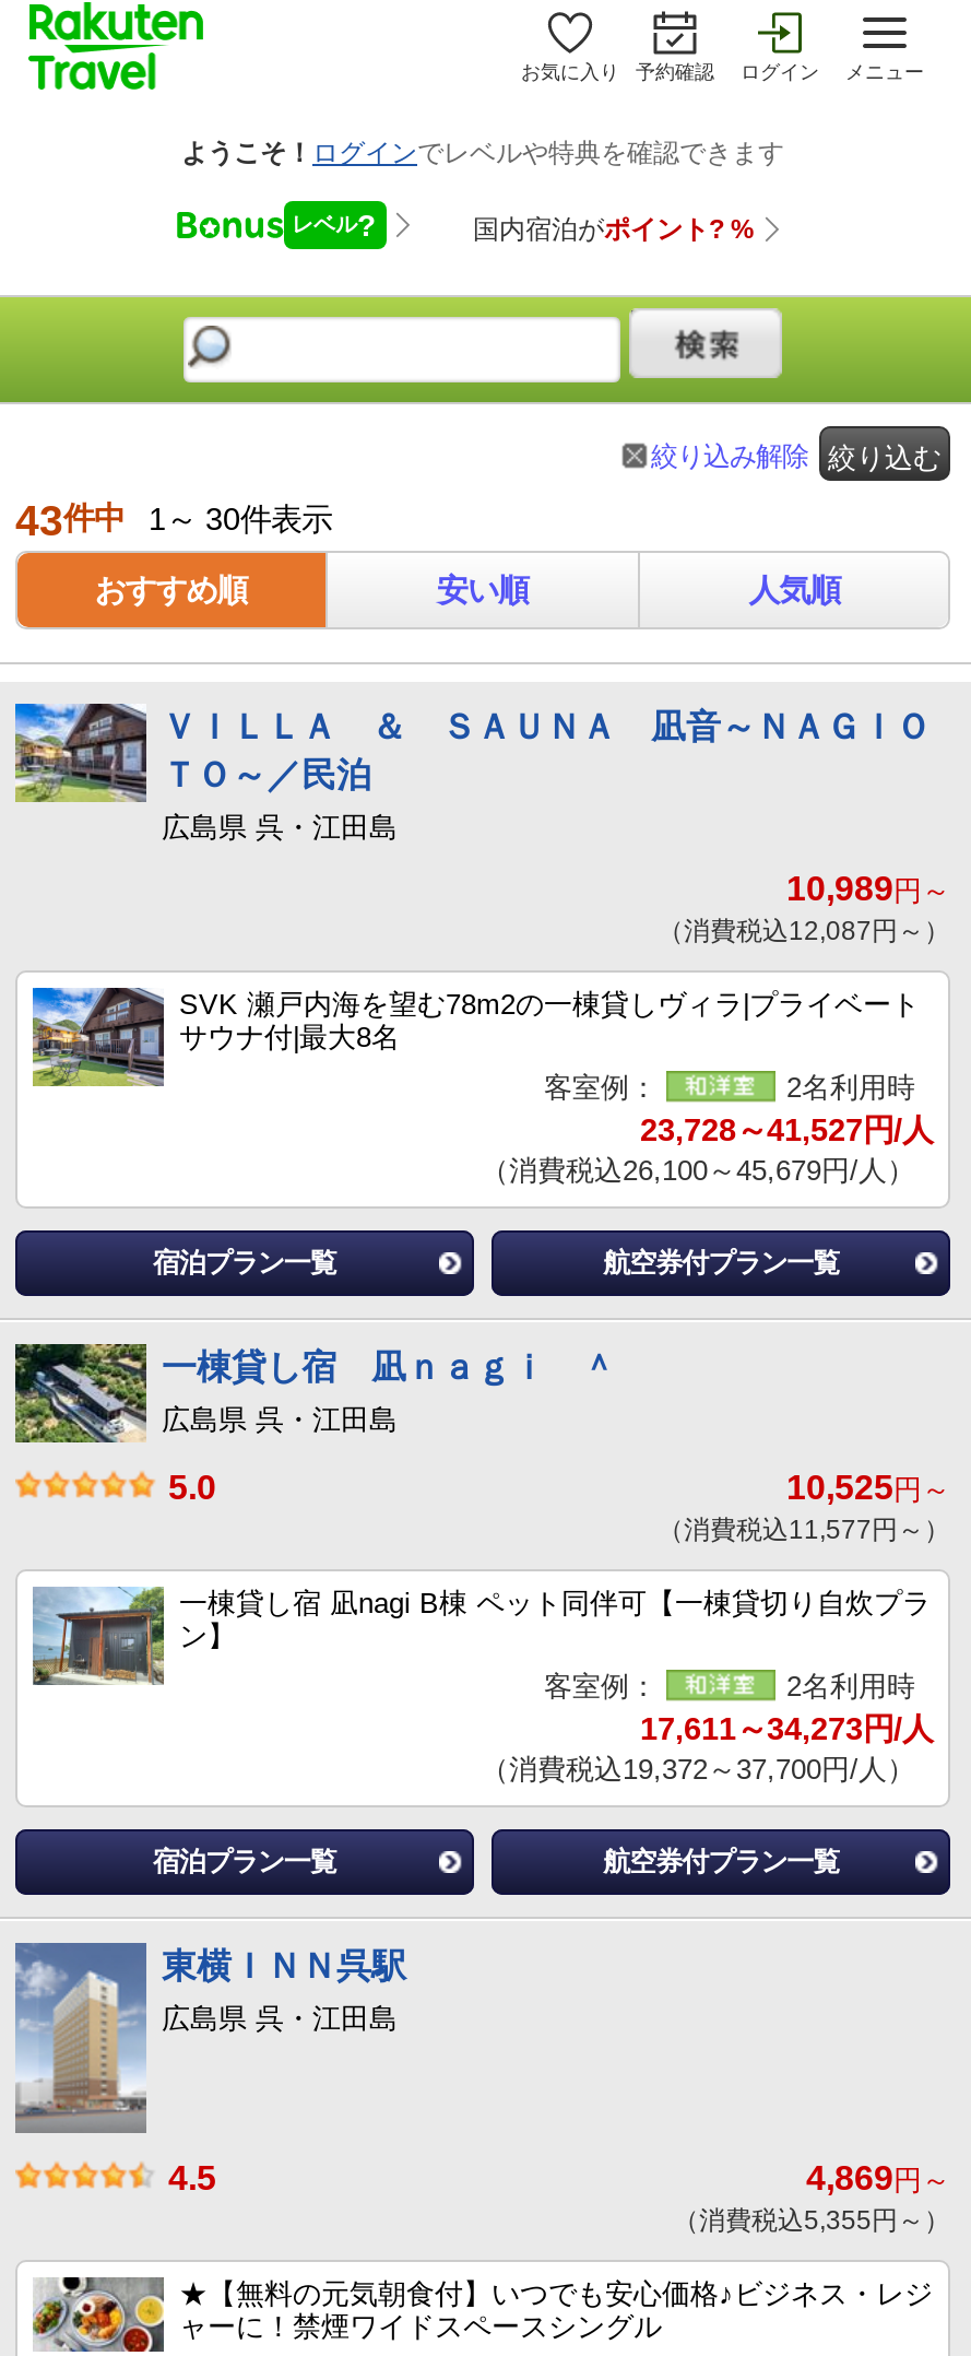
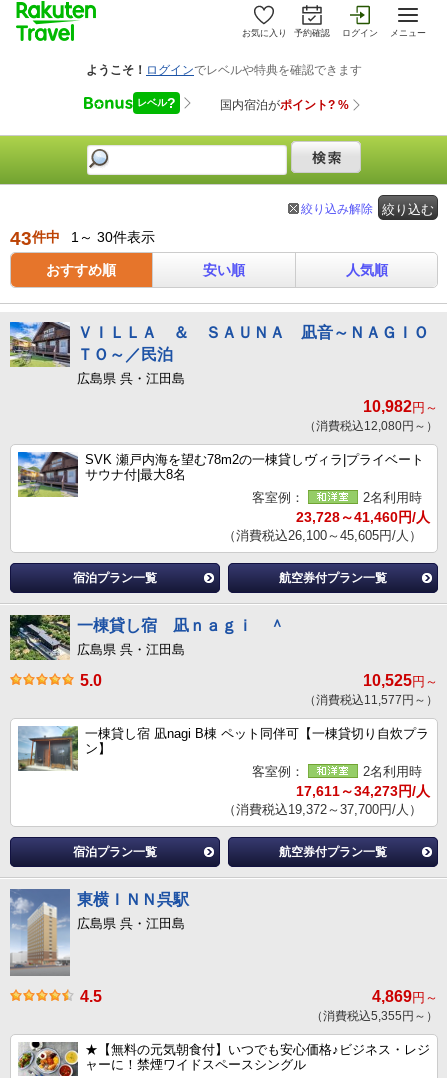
[786,870,950,907] 10,989円～ -> [363,398,438,415] 10,982円～
[658,916,950,946] （消費税込12,087円～） -> [304,419,438,433] （消費税込12,080円～）
[640,1112,933,1147] 23,728～41,527円/人 -> [296,509,430,525] 23,728～41,460円/人
[481,1154,915,1187] （消費税込26,100～45,679円/人） -> [223,528,422,543] （消費税込26,100～45,605円/人）

